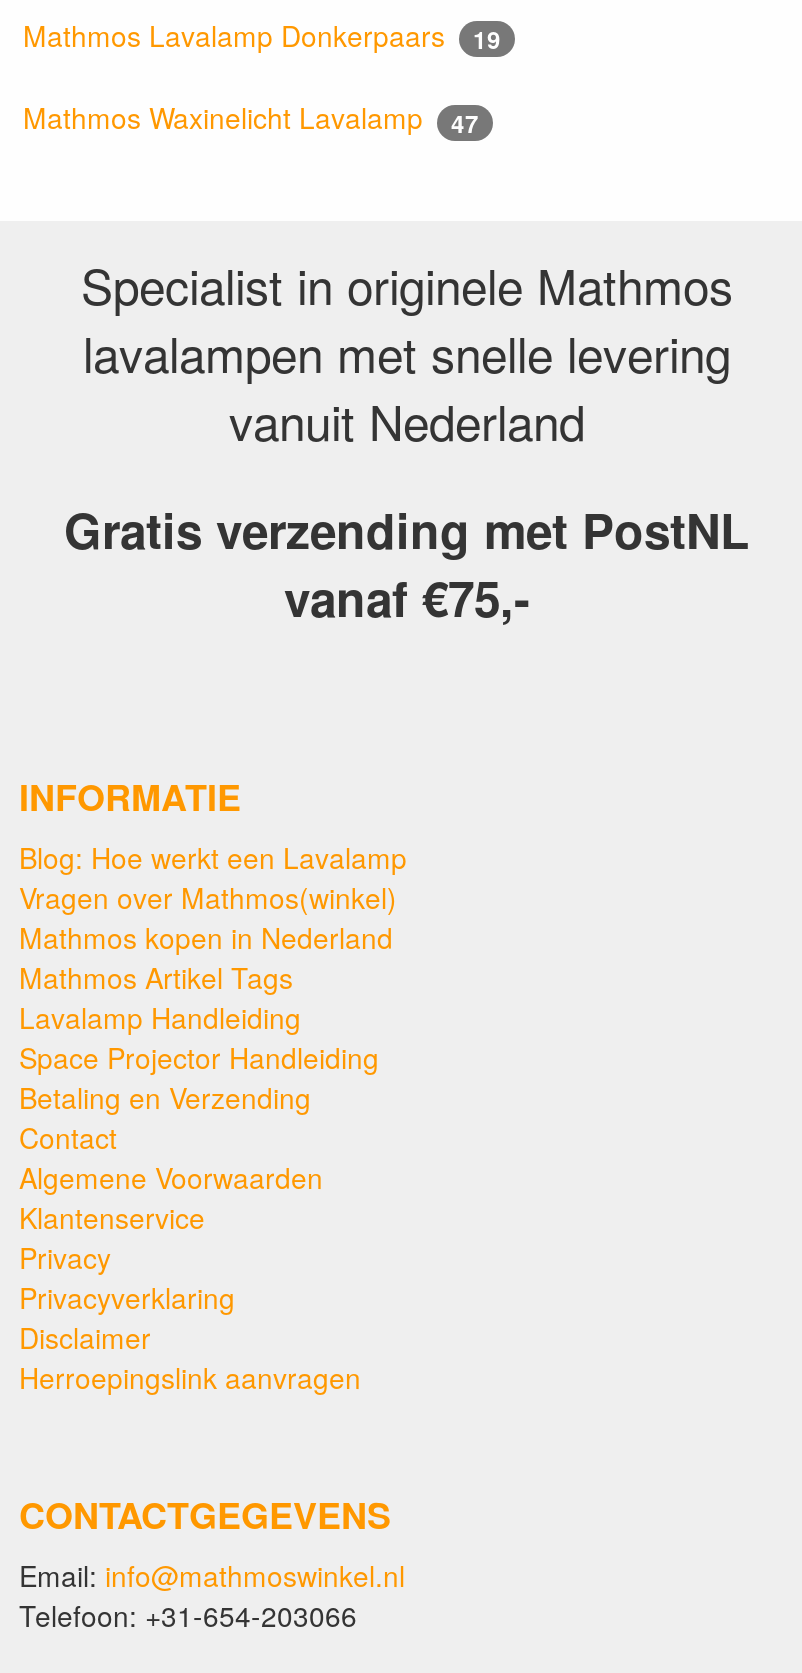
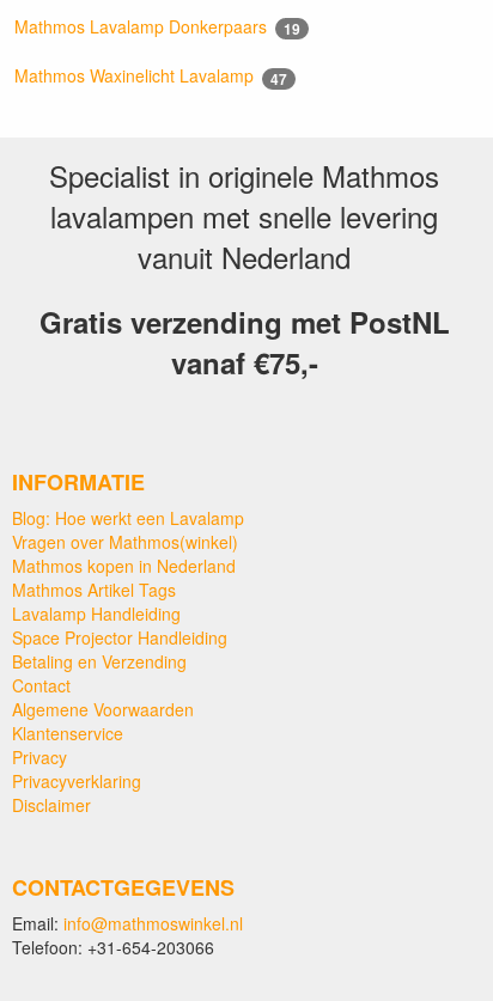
[19,1356,361,1396] Herroepingslink aanvragen -> none

